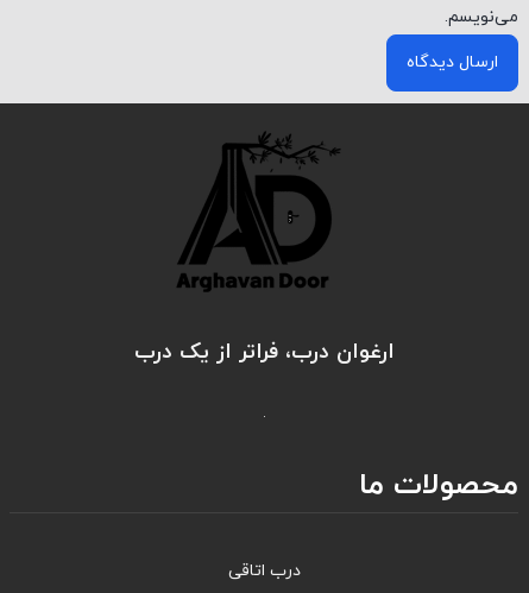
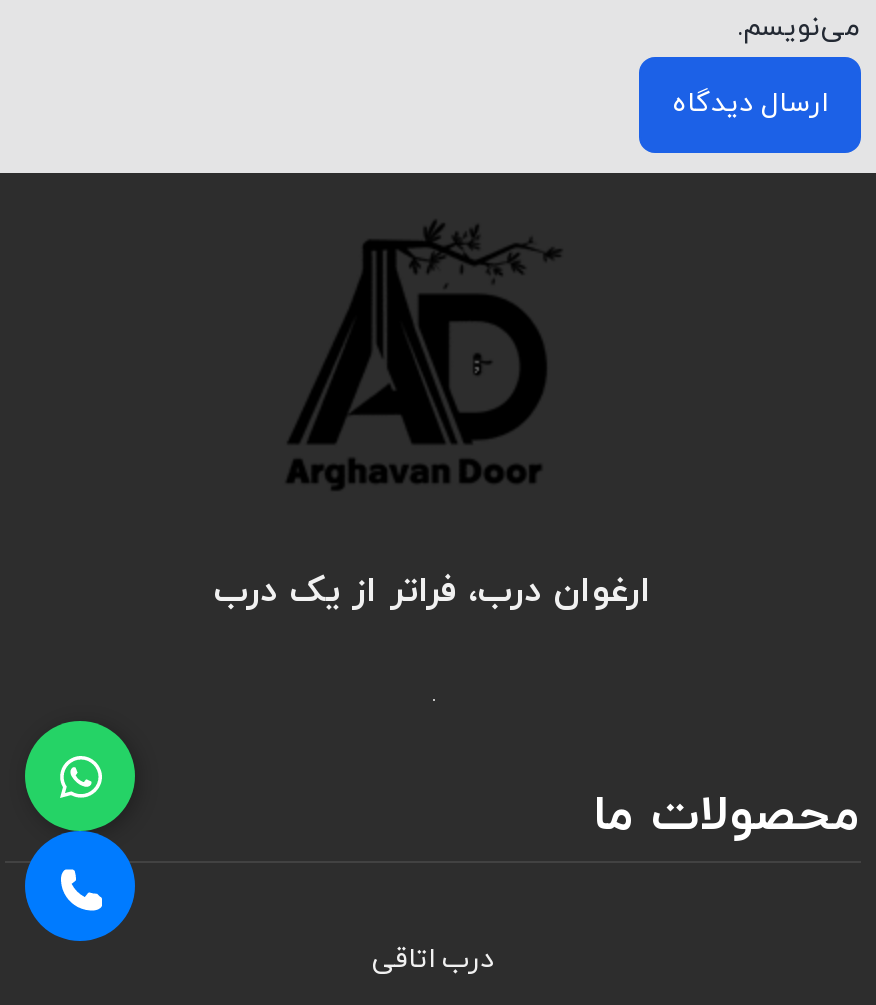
none -> [23,719,137,943] [image]

